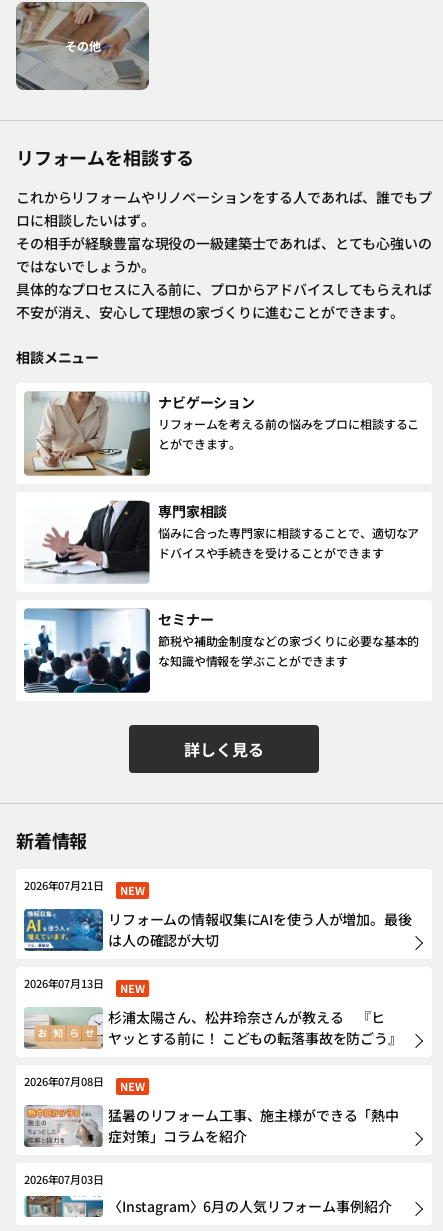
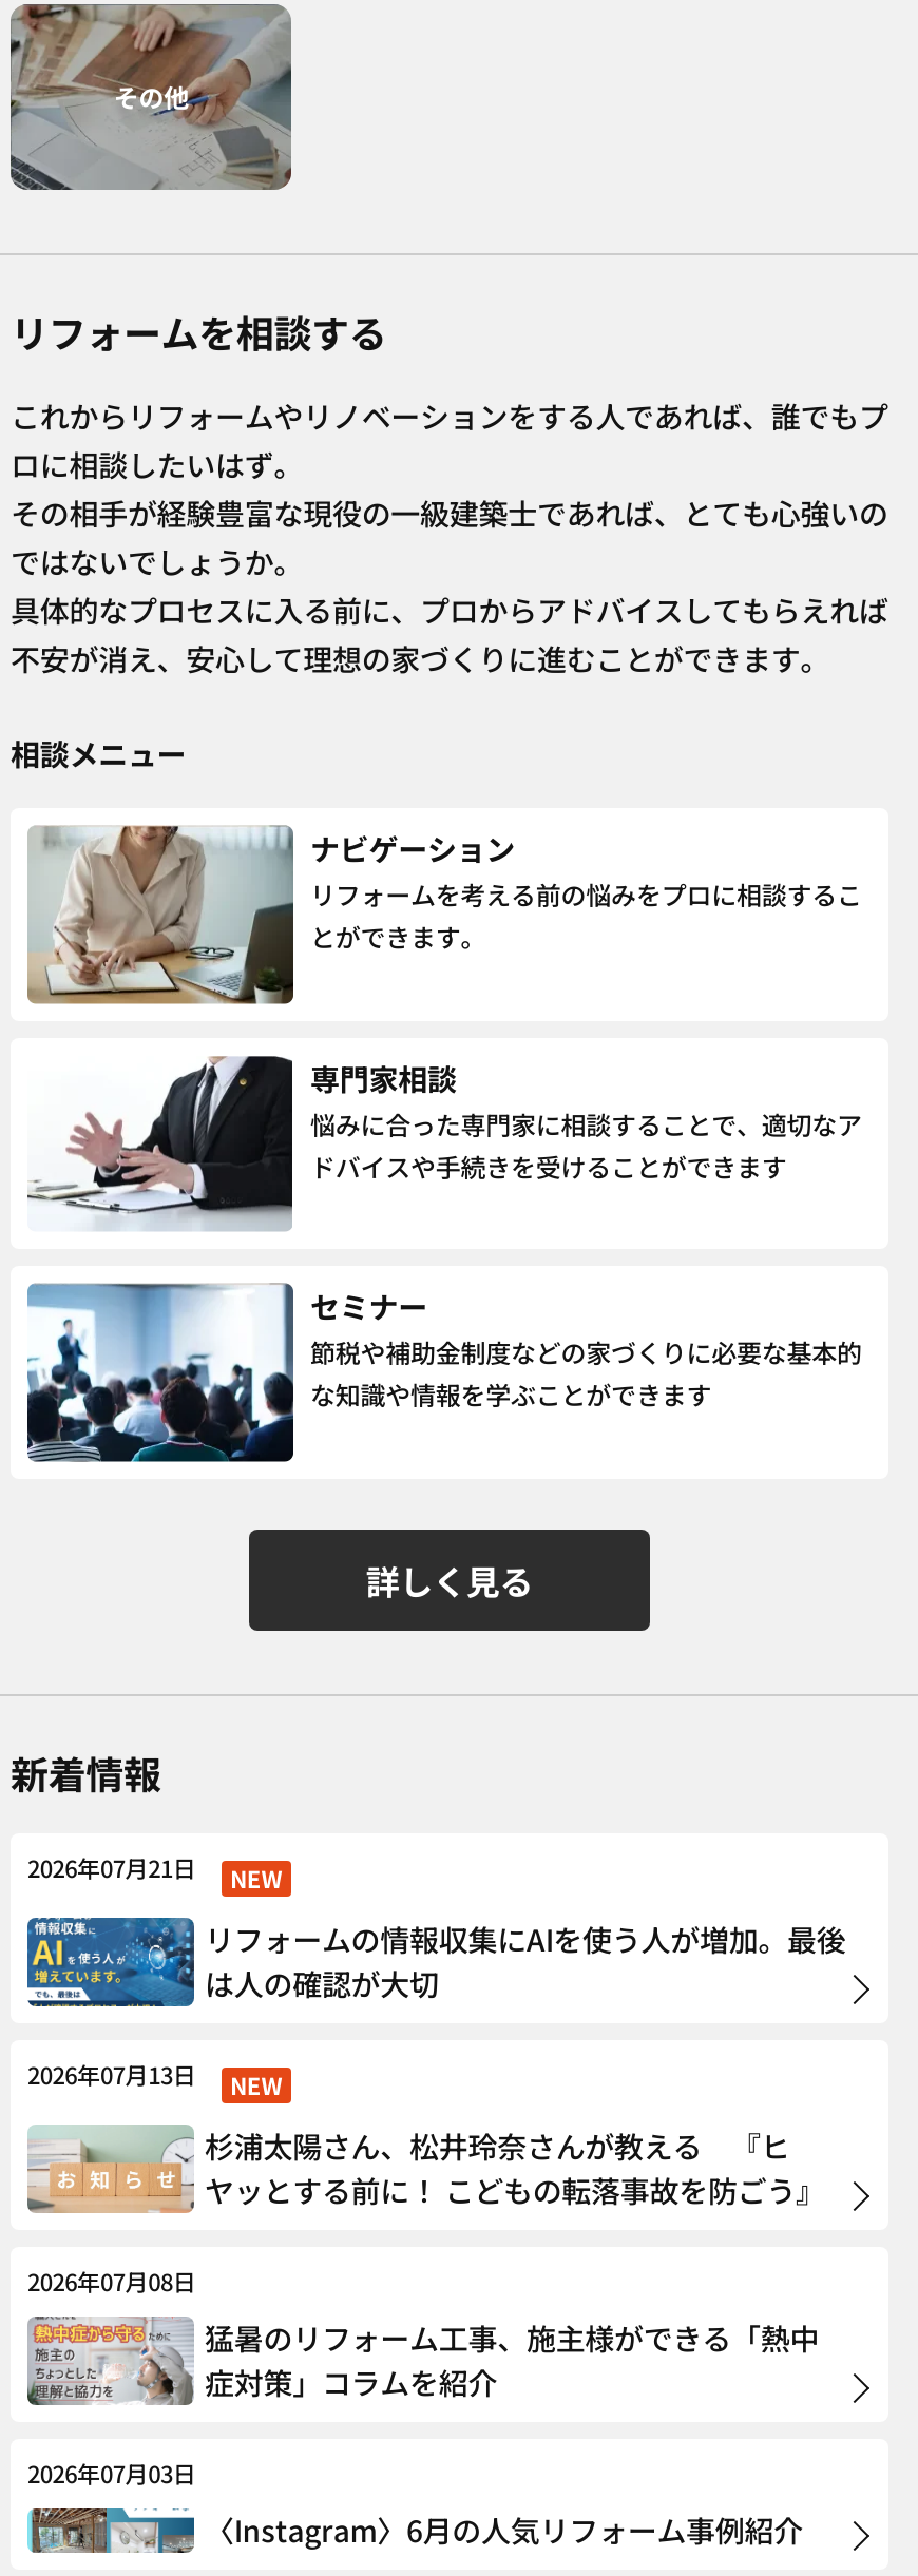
[120,1078,145,1094] NEW -> none

